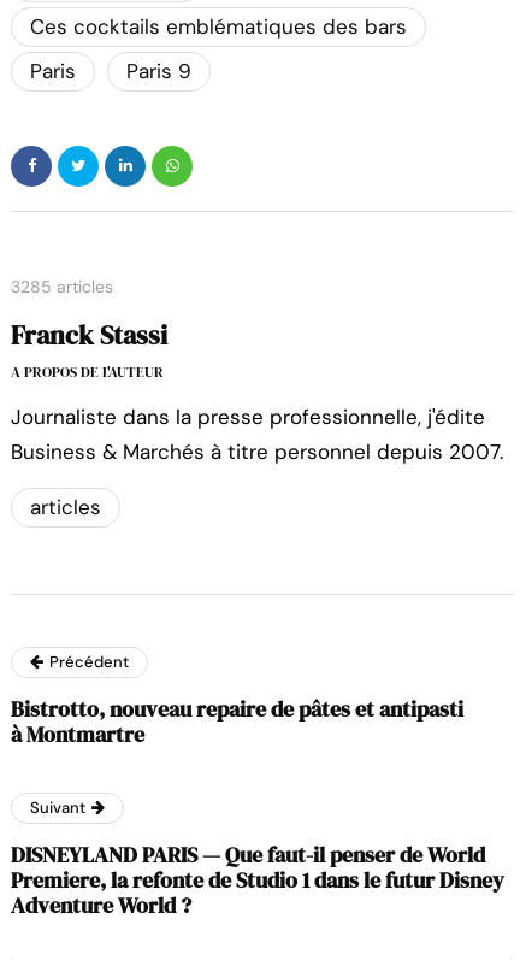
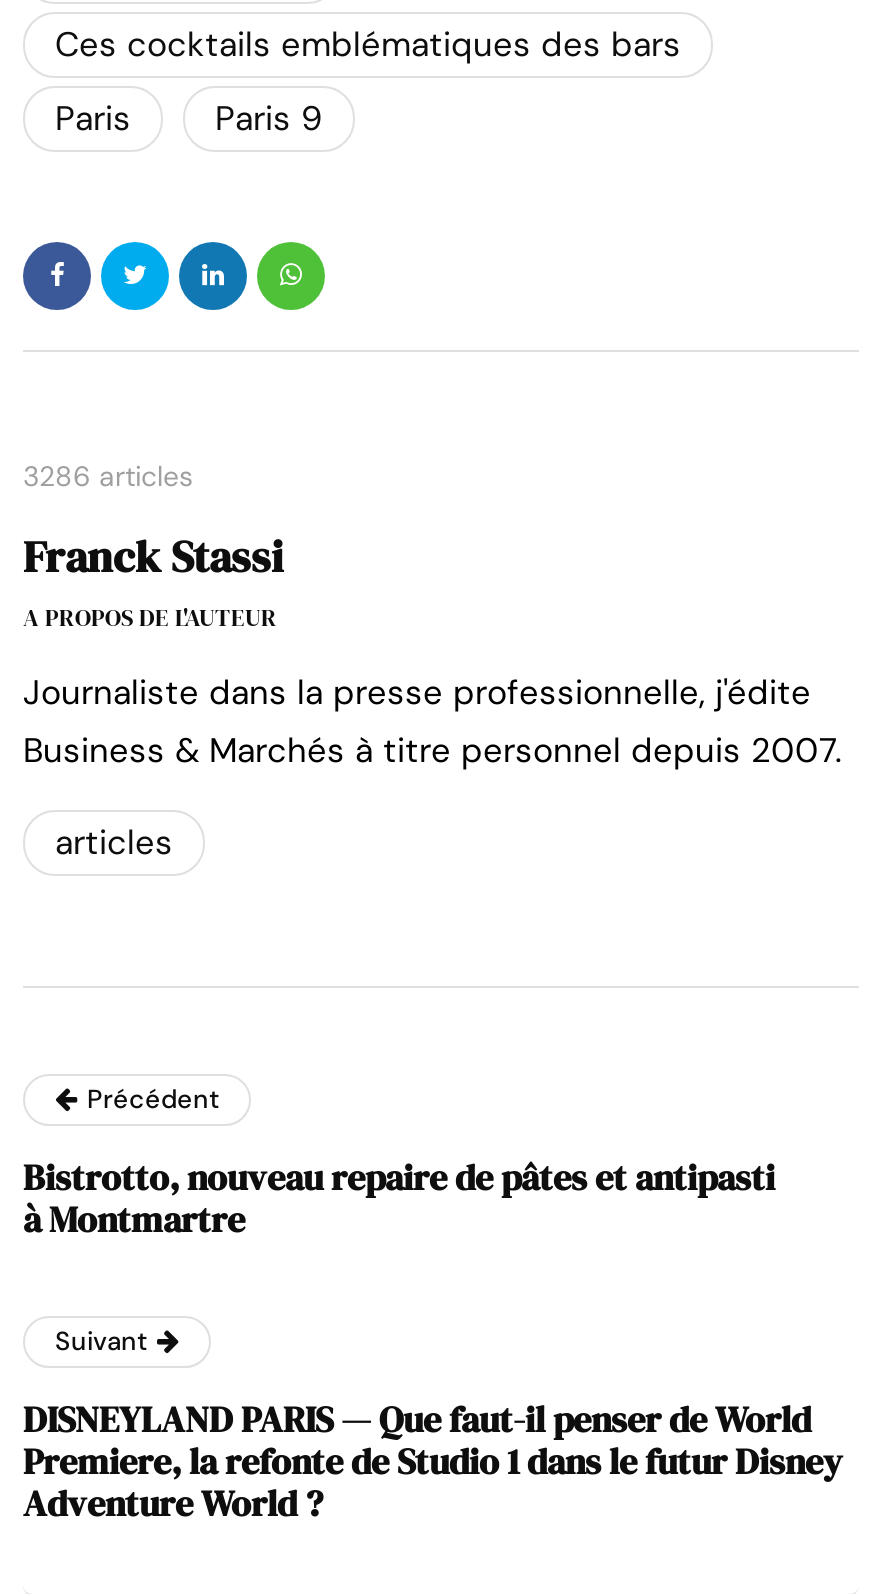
[11,275,113,297] 3285 articles -> [23,457,193,493] 3286 articles

